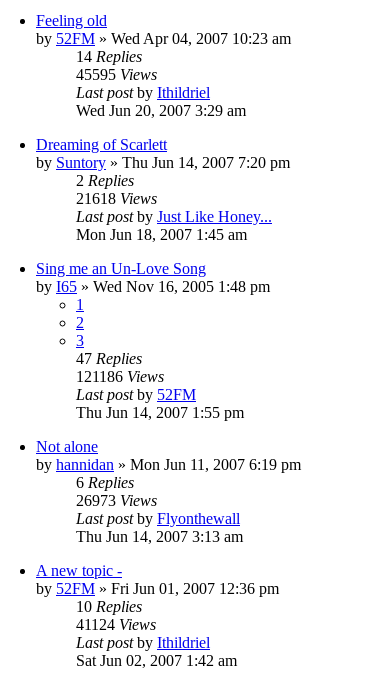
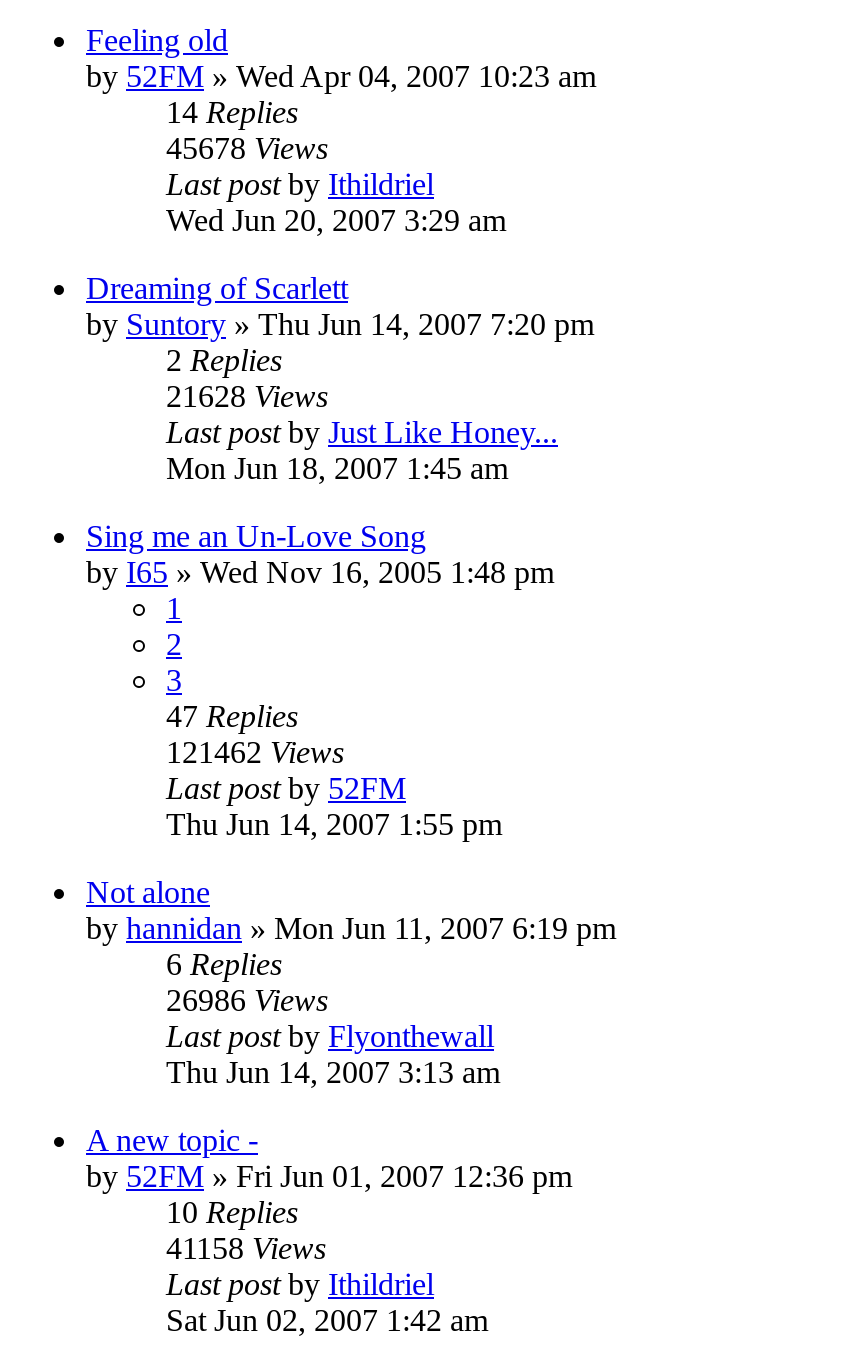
[76,66,157,83] 45595 Views -> [166,131,328,165] 45678 Views
[76,190,157,207] 21618 Views -> [166,379,328,413] 21628 Views
[76,368,164,385] 121186 Views -> [166,735,344,769] 121462 Views
[76,492,157,509] 26973 Views -> [166,983,328,1017] 26986 Views
[76,616,156,633] 41124 Views -> [166,1231,326,1265] 41158 Views

